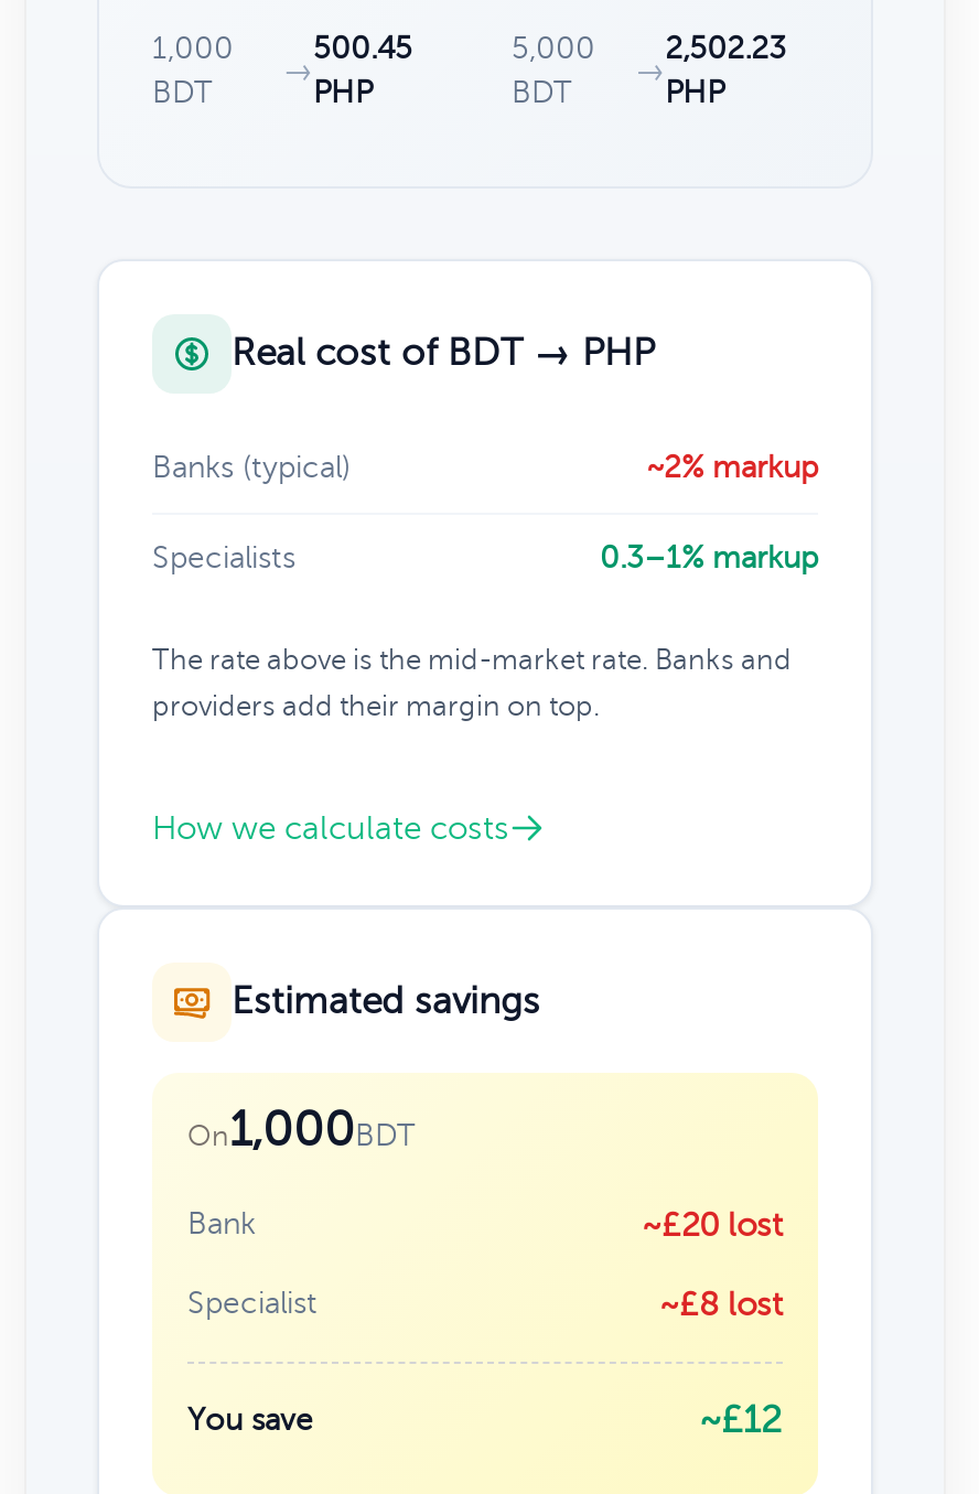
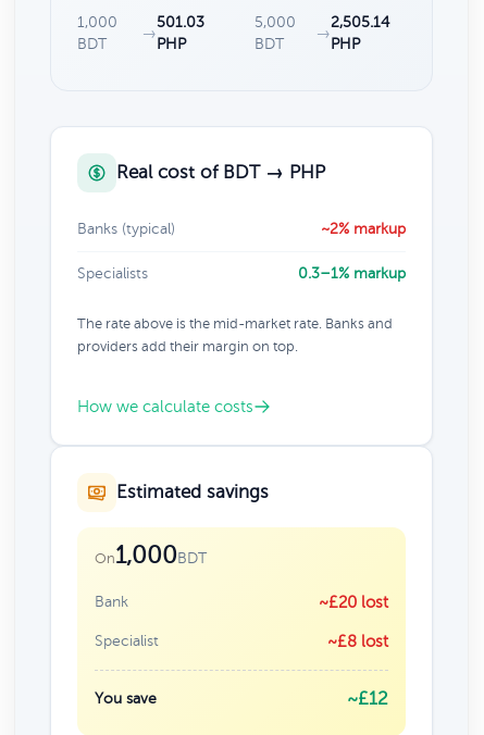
[313,31,412,64] 500.45 -> [157,14,205,30] 501.03
[665,31,786,64] 2,502.23 -> [331,14,389,30] 2,505.14

